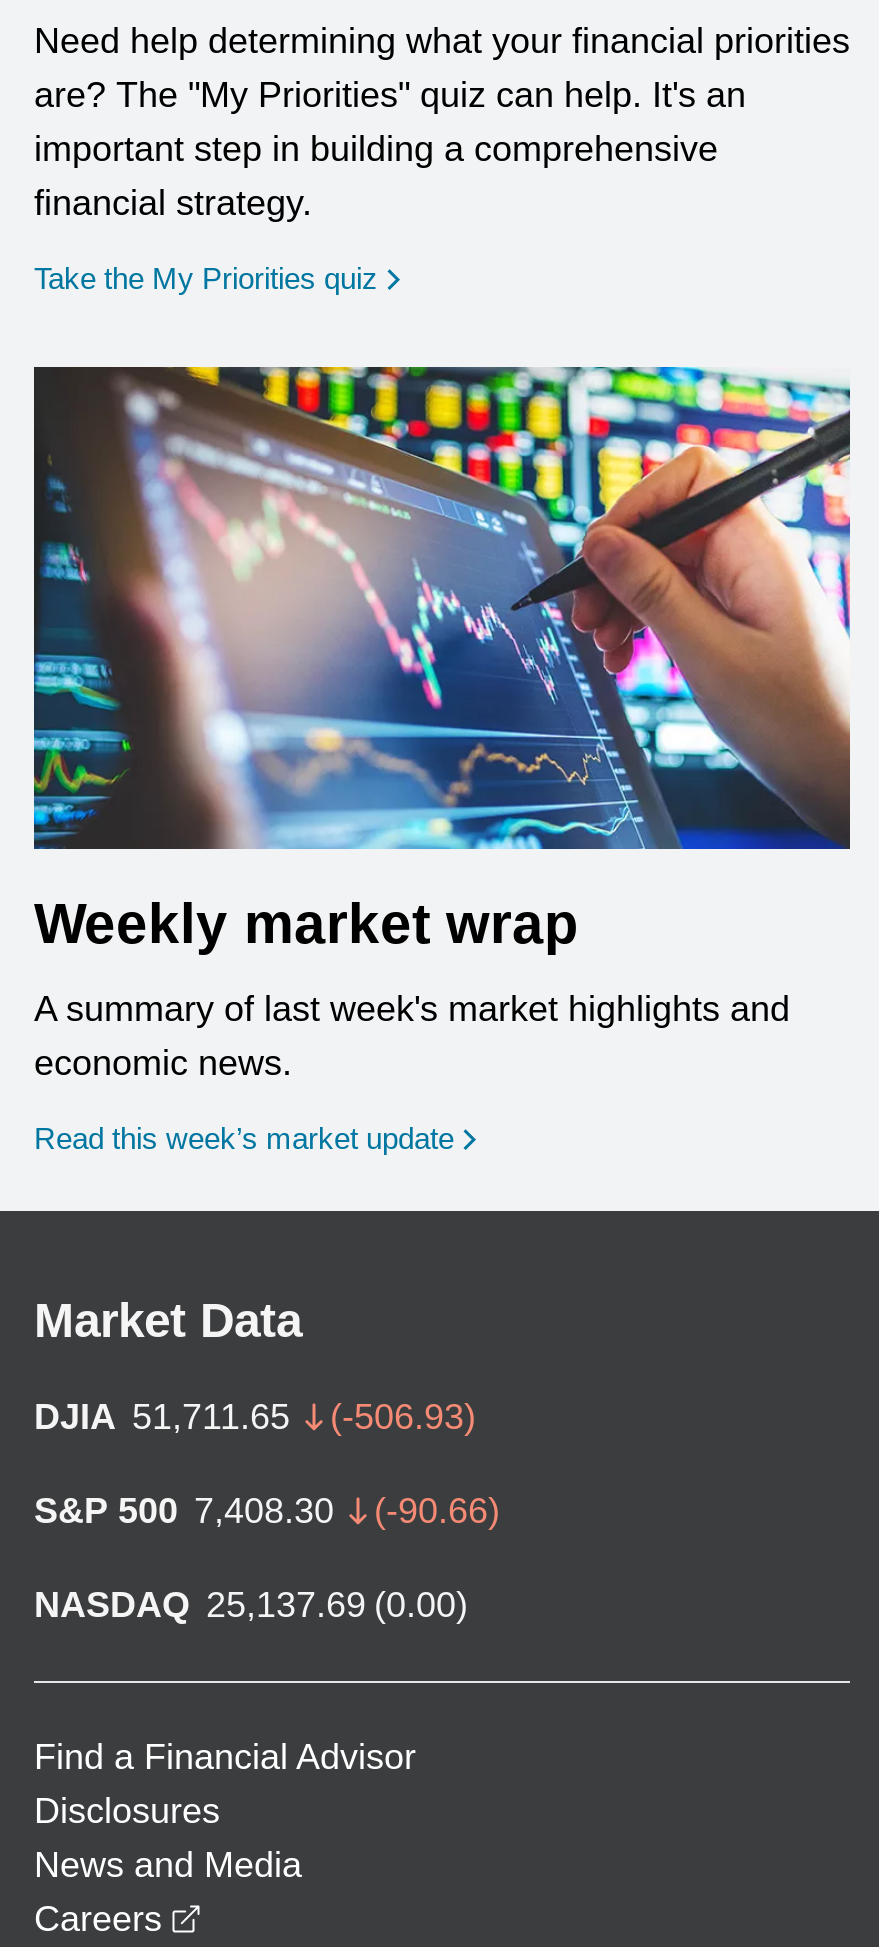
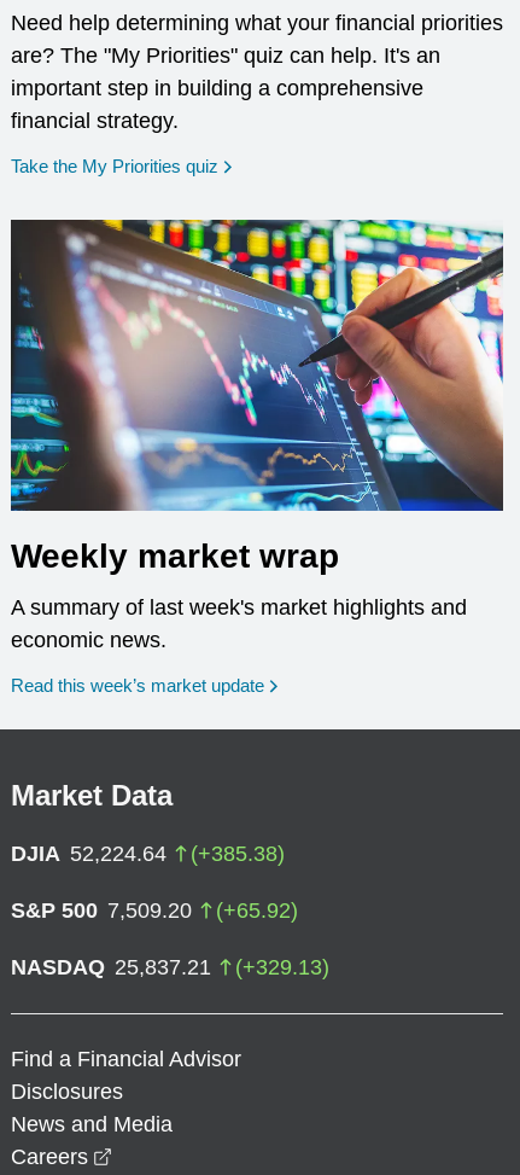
[34,1397,476,1437] DJIA 51,711.65 | (-506.93) -> [11,841,285,866] DJIA 52,224.64 | (+385.38)
[34,1491,500,1531] S&P 500 7,408.30 | (-90.66) -> [11,898,298,922] S&P 500 7,509.20 | (+65.92)
[34,1585,468,1625] NASDAQ 25,137.69 (0.00) -> [11,955,329,979] NASDAQ 25,837.21 | (+329.13)

